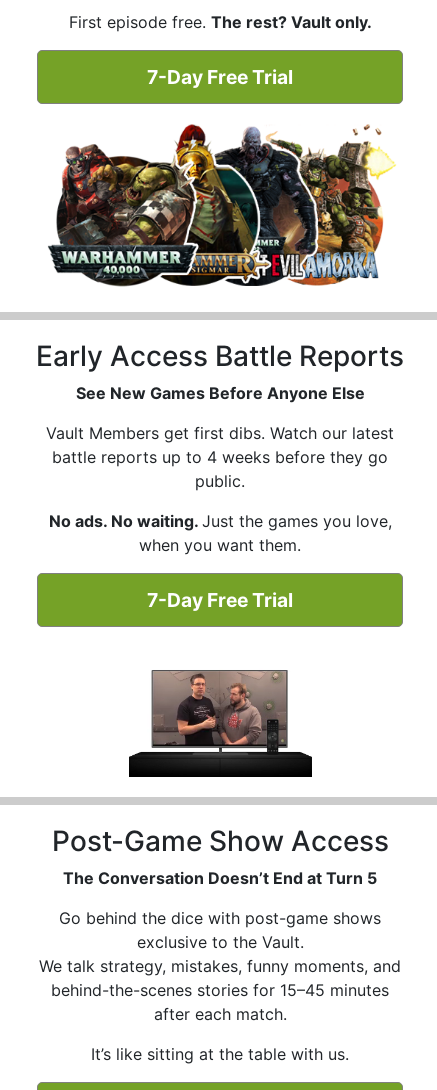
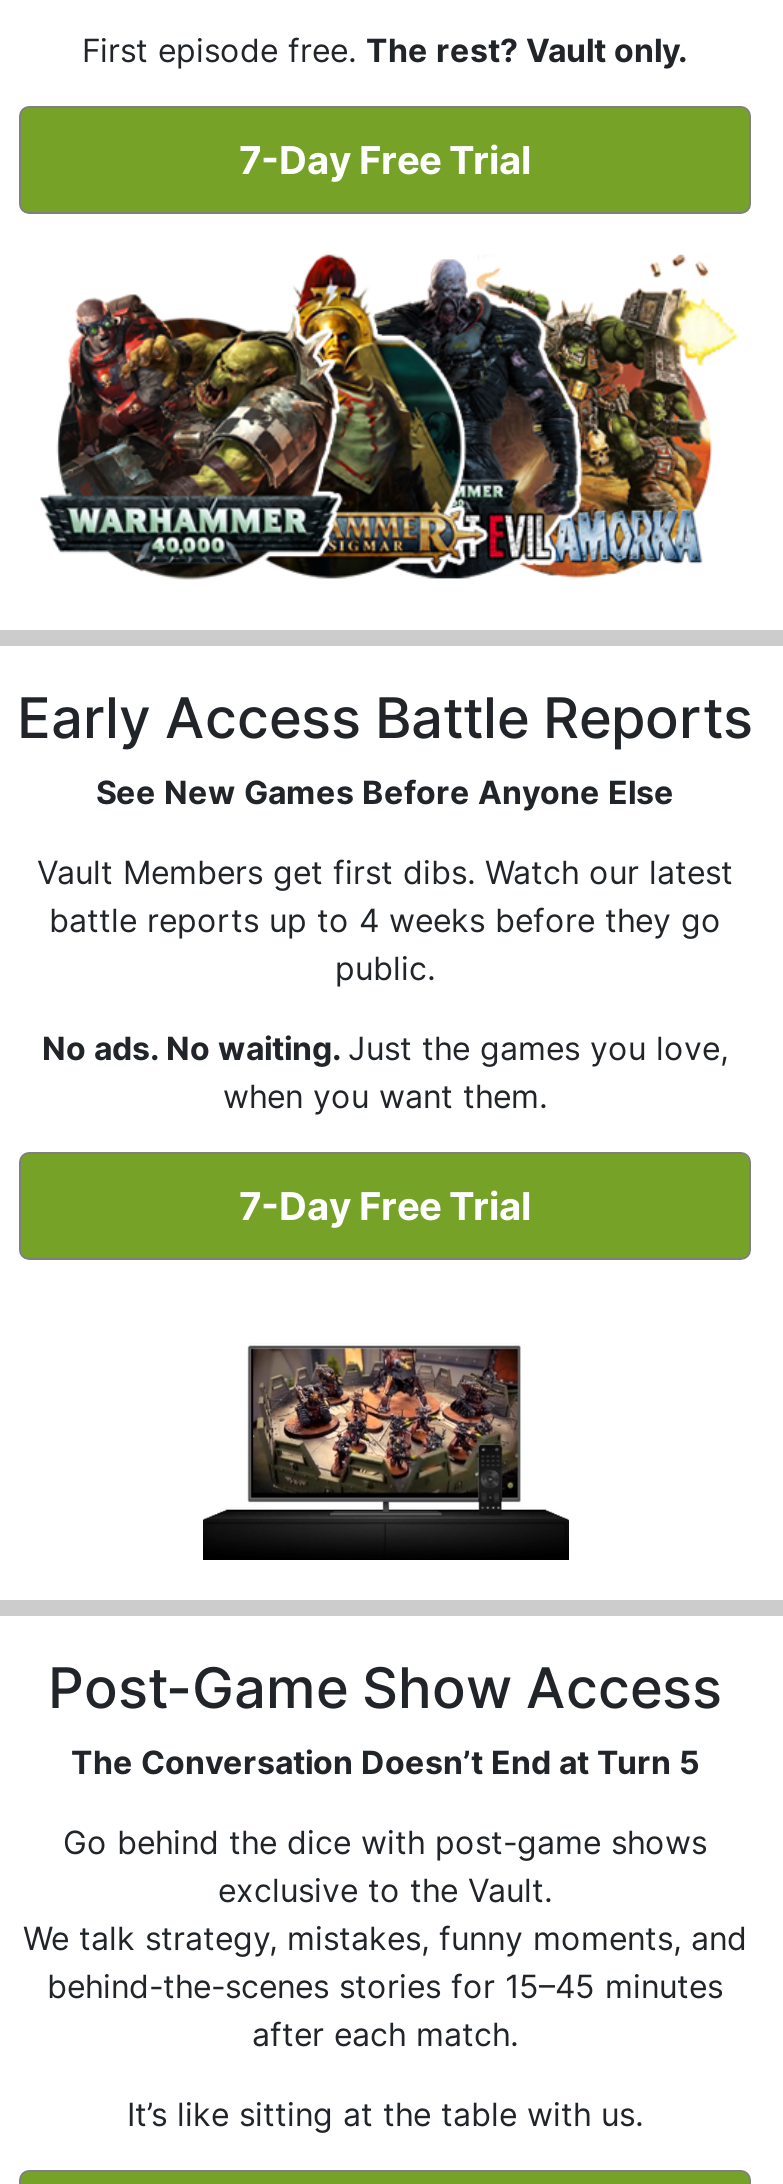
[152,670,287,745] [image] -> [249,1348,519,1498] [image]

